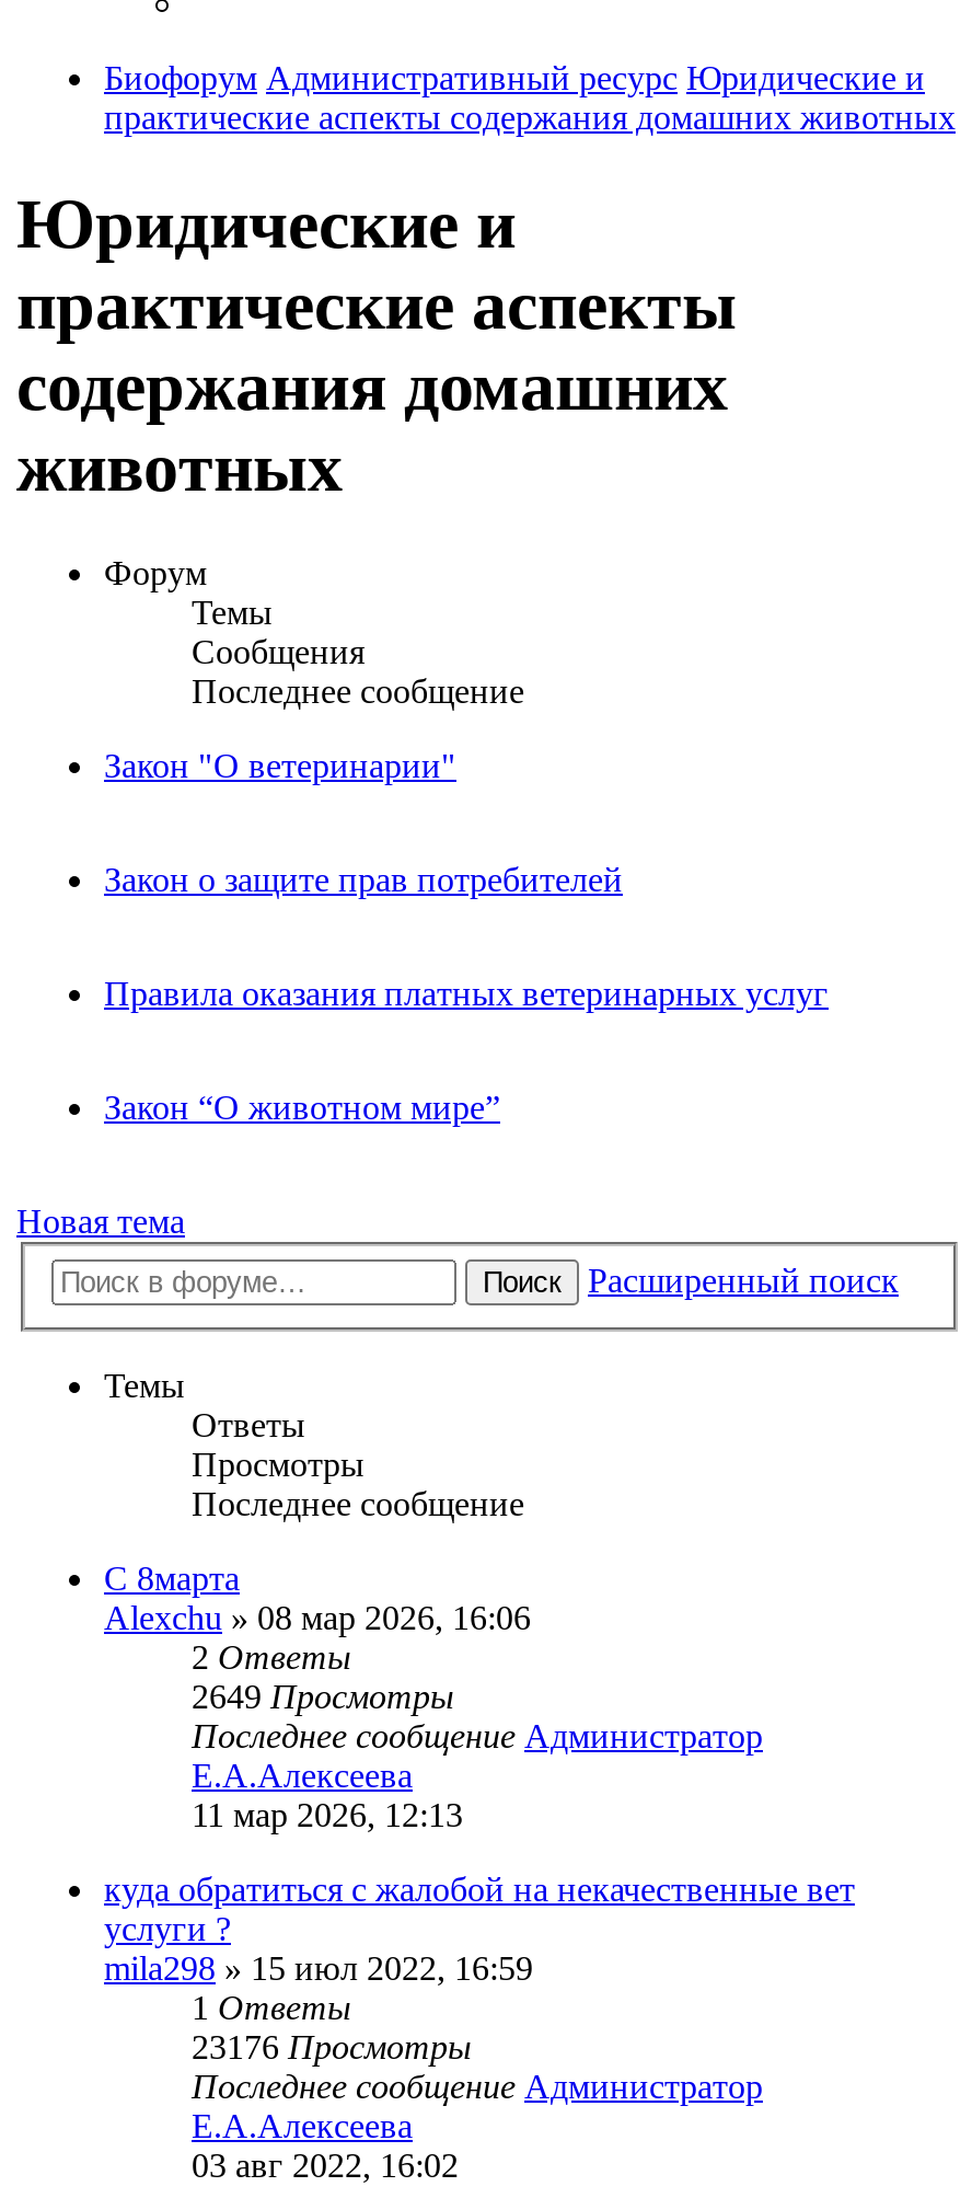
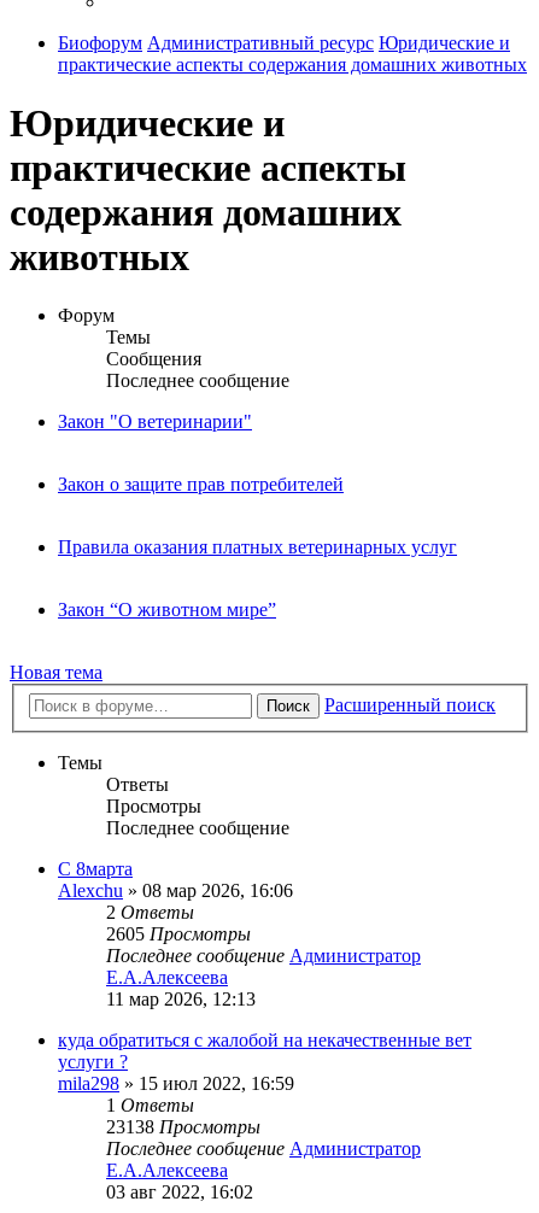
[192,1678,454,1715] 2649 Просмотры -> [106,924,251,944] 2605 Просмотры
[192,2028,472,2066] 23176 Просмотры -> [106,1117,260,1137] 23138 Просмотры

